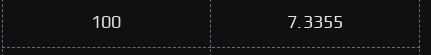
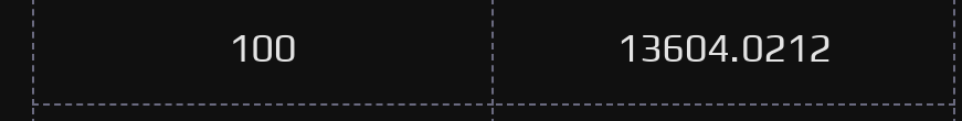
[287,14,343,32] 7.3355 -> [617,31,831,70] 13604.0212

